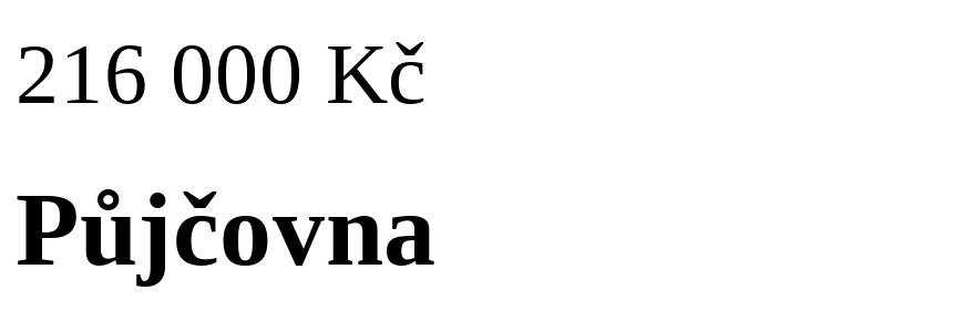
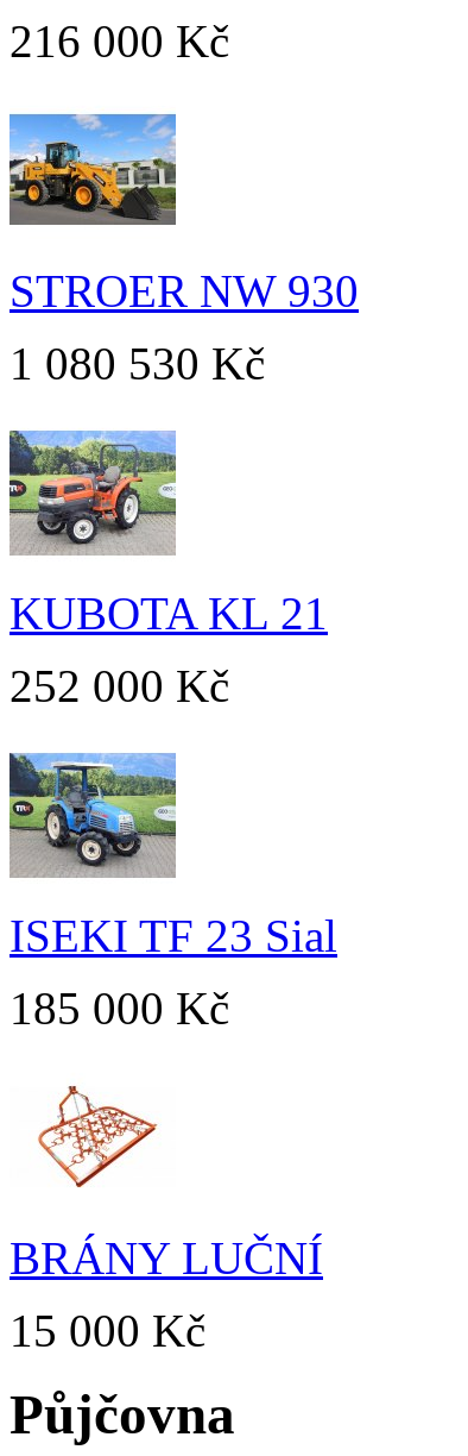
none -> [8,113,359,389] [image] | STROER NW 930 | 1 080 530 Kč
none -> [8,429,328,711] [image] | KUBOTA KL 21 | 252 000 Kč
none -> [8,752,337,1033] [image] | ISEKI TF 23 Sial | 185 000 Kč
none -> [10,1085,323,1356] [image] | BRÁNY LUČNÍ | 15 000 Kč

